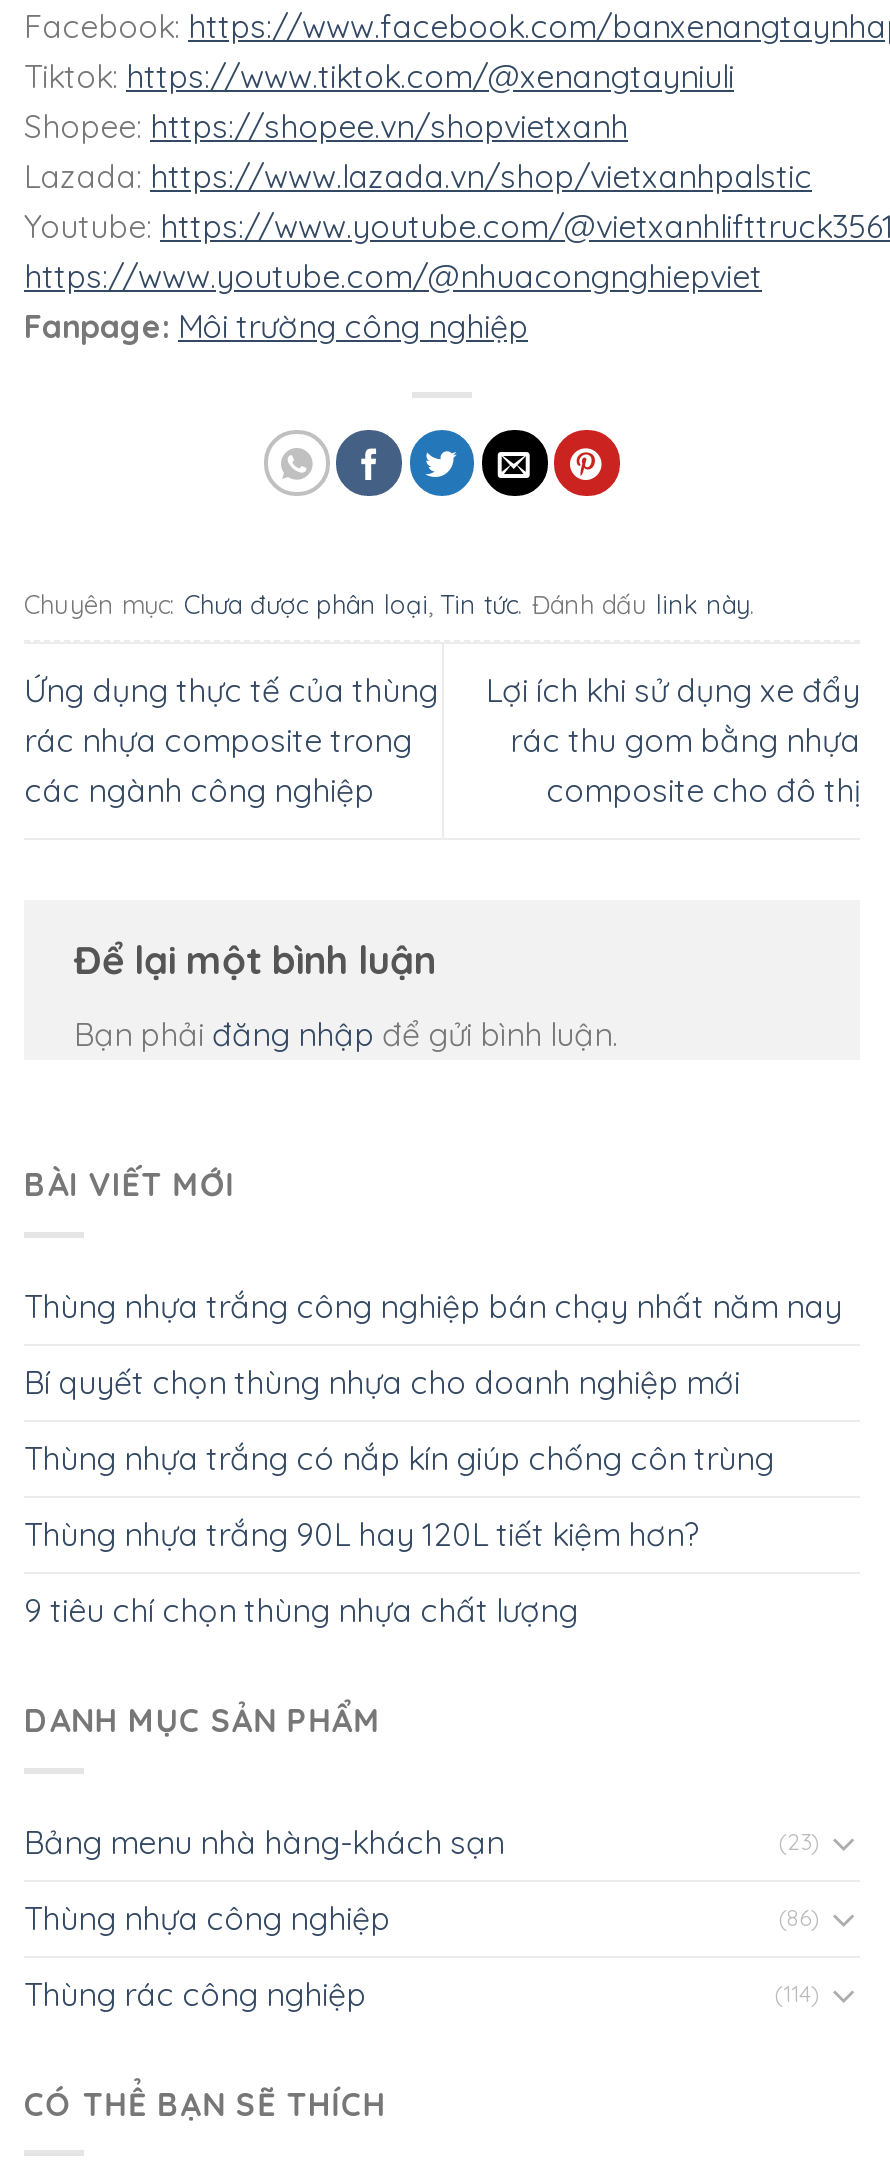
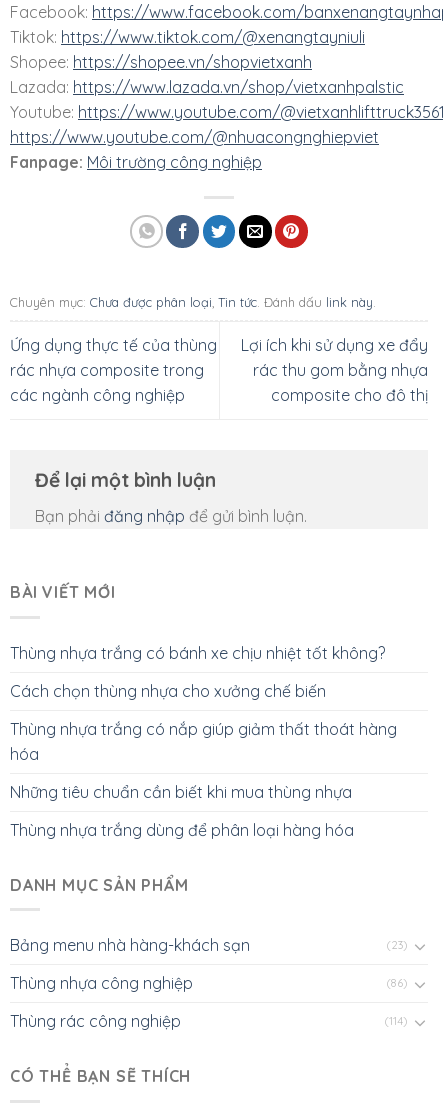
[24,1286,842,1326] Thùng nhựa trắng công nghiệp bán chạy nhất năm nay -> [10,643,385,663] Thùng nhựa trắng có bánh xe chịu nhiệt tốt không?
[24,1362,740,1402] Bí quyết chọn thùng nhựa cho doanh nghiệp mới -> [10,681,326,701] Cách chọn thùng nhựa cho xưởng chế biến
[24,1438,774,1478] Thùng nhựa trắng có nắp kín giúp chống côn trùng -> [10,719,397,764] Thùng nhựa trắng có nắp giúp giảm thất thoát hàng | hóa
[24,1514,698,1554] Thùng nhựa trắng 90L hay 120L tiết kiệm hơn? -> [10,782,352,802] Những tiêu chuẩn cần biết khi mua thùng nhựa
[24,1590,578,1630] 9 tiêu chí chọn thùng nhựa chất lượng -> [10,820,354,840] Thùng nhựa trắng dùng để phân loại hàng hóa

